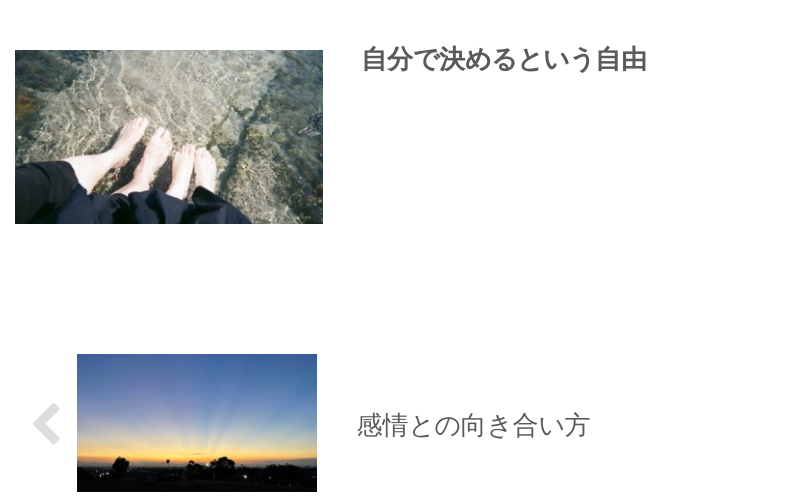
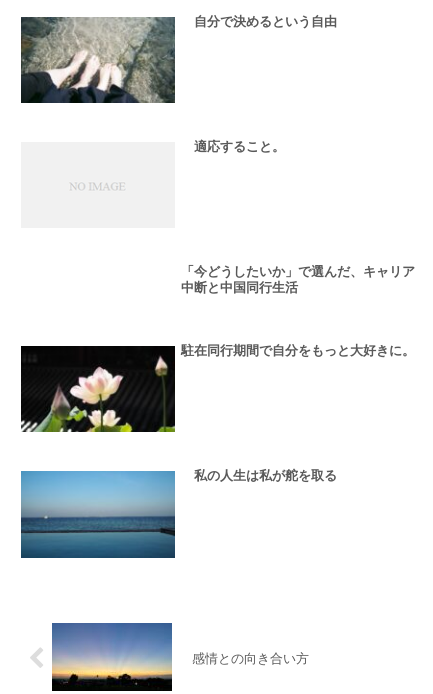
none -> [20,343,415,433] [image] | 駐在同行期間で自分をもっと大好きに。
none -> [20,468,337,559] [image] | 私の人生は私が舵を取る
none -> [181,139,285,154] 適応すること。
none -> [181,264,415,295] 「今どうしたいか」で選んだ、キャリア | 中断と中国同行生活

